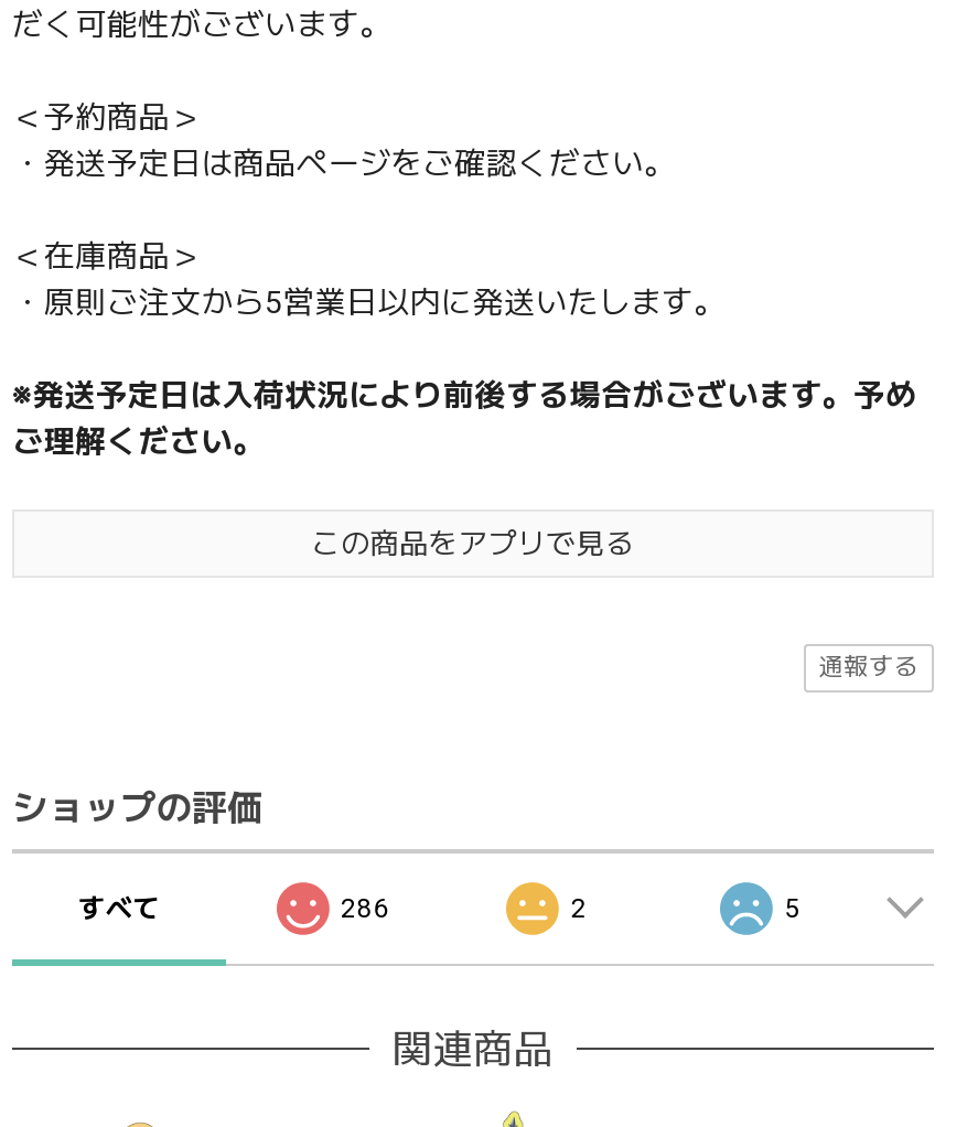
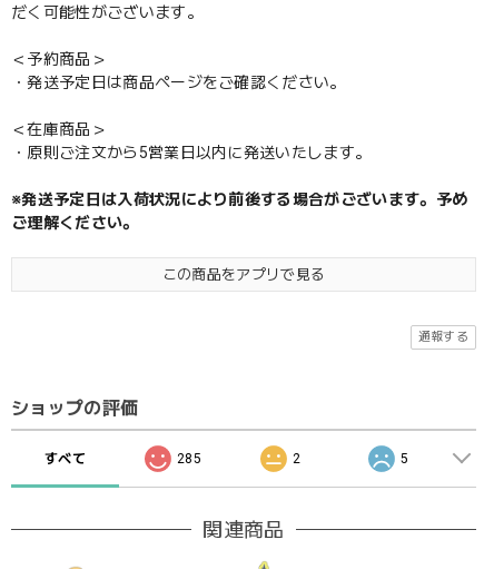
[341,892,389,923] 286 -> [177,451,201,466] 285

